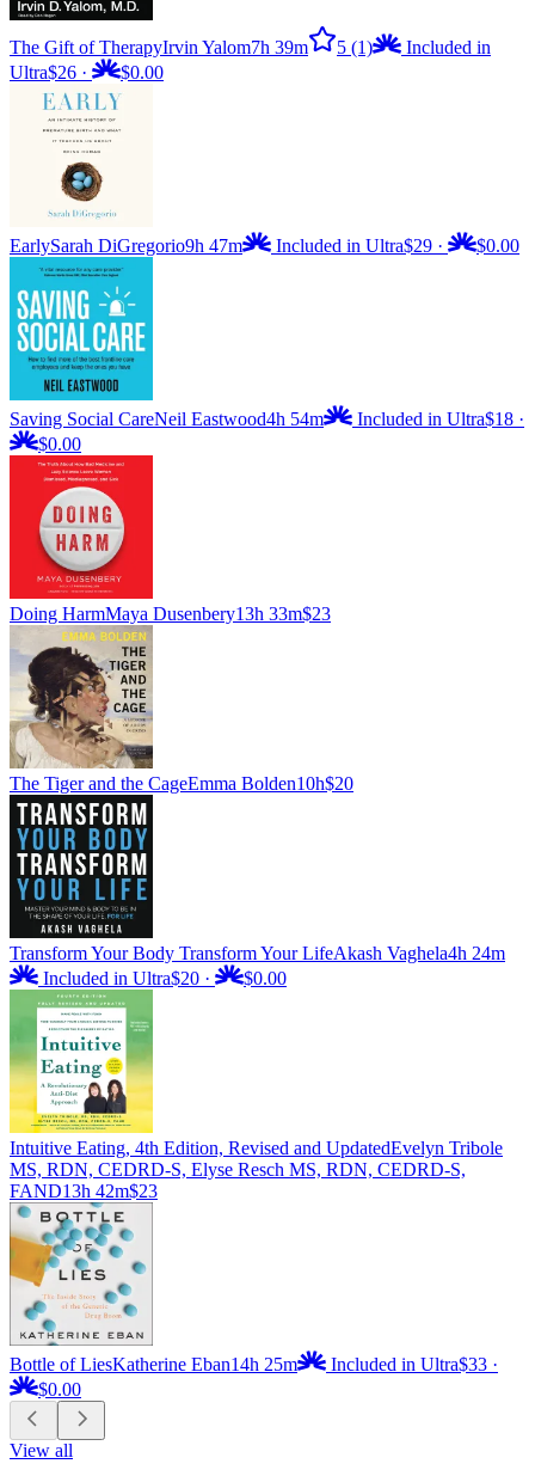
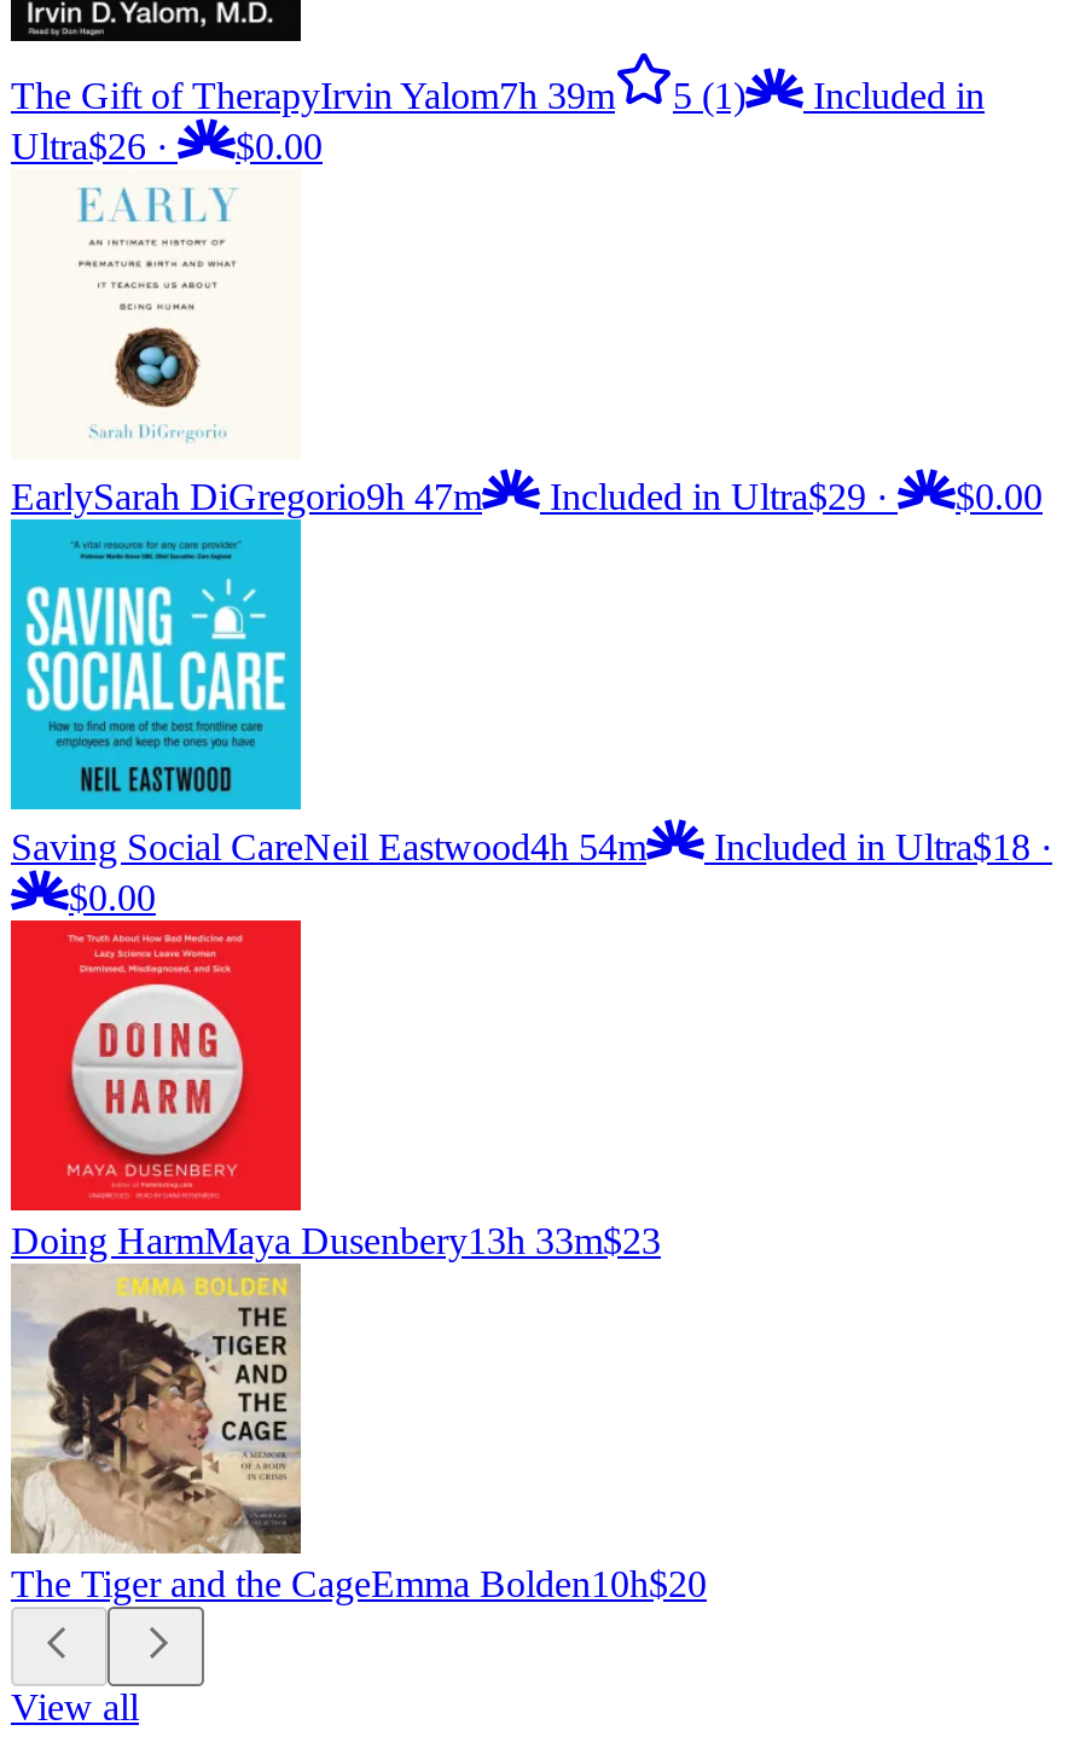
[8,796,505,988] [image] | Transform Your Body Transform Your LifeAkash Vaghela4h 24m | Included in Ultra$20 · | $0.00 -> none
[8,972,503,1200] [image] | Intuitive Eating, 4th Edition, Revised and UpdatedEvelyn Tribole | MS, RDN, CEDRD-S, Elyse Resch MS, RDN, CEDRD-S, | FAND 13h 42m$23 -> none
[8,1209,498,1399] [image] | Bottle of LiesKatherine Eban 14h 25m | Included in Ultra$33 · | $0.00 -> none

